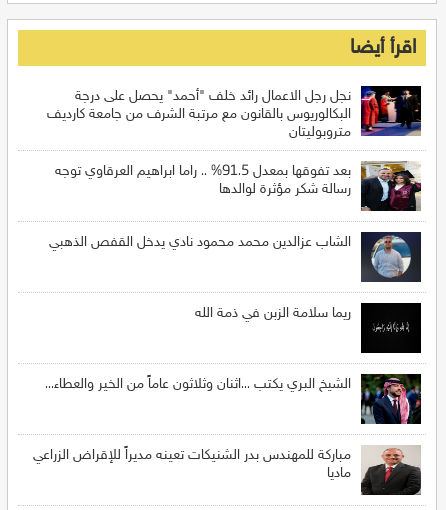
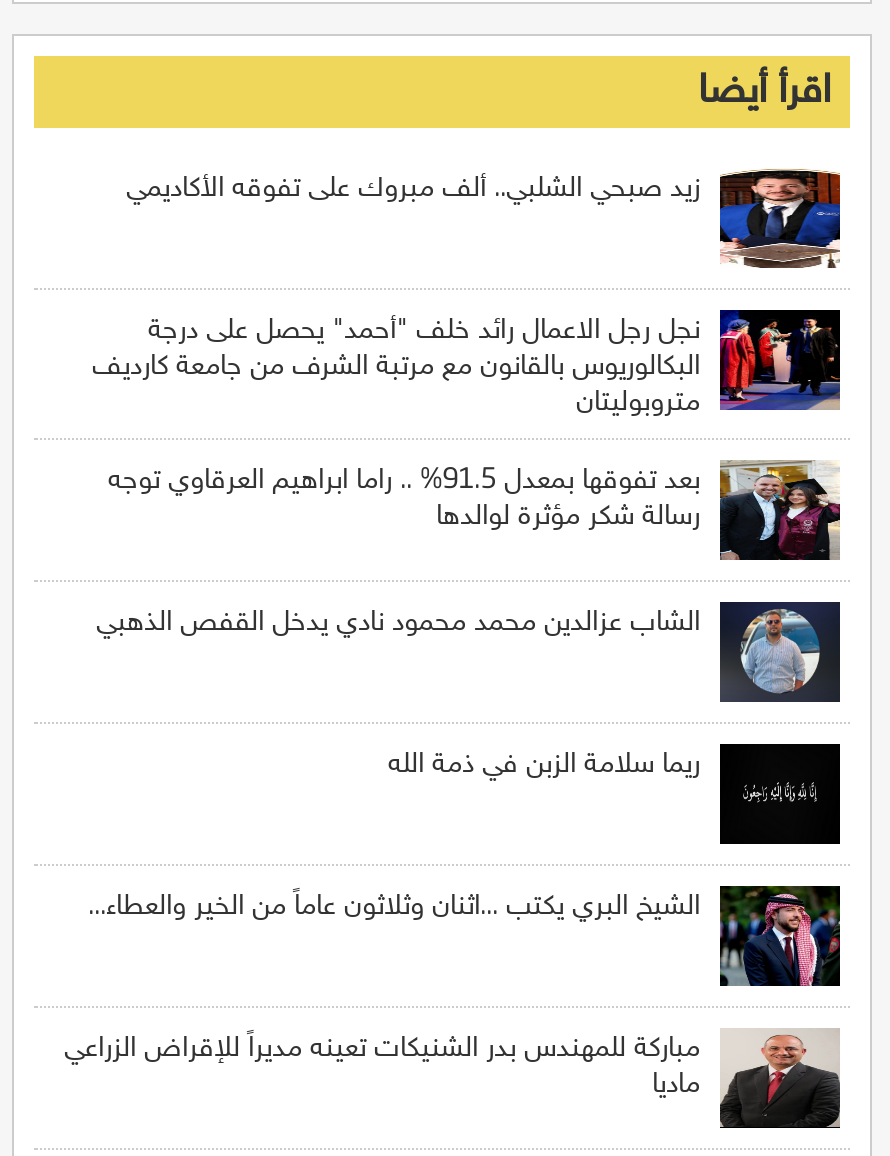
none -> [126,168,842,270] [image] | زيد صبحي الشلبي.. ألف مبروك على تفوقه الأكاديمي

